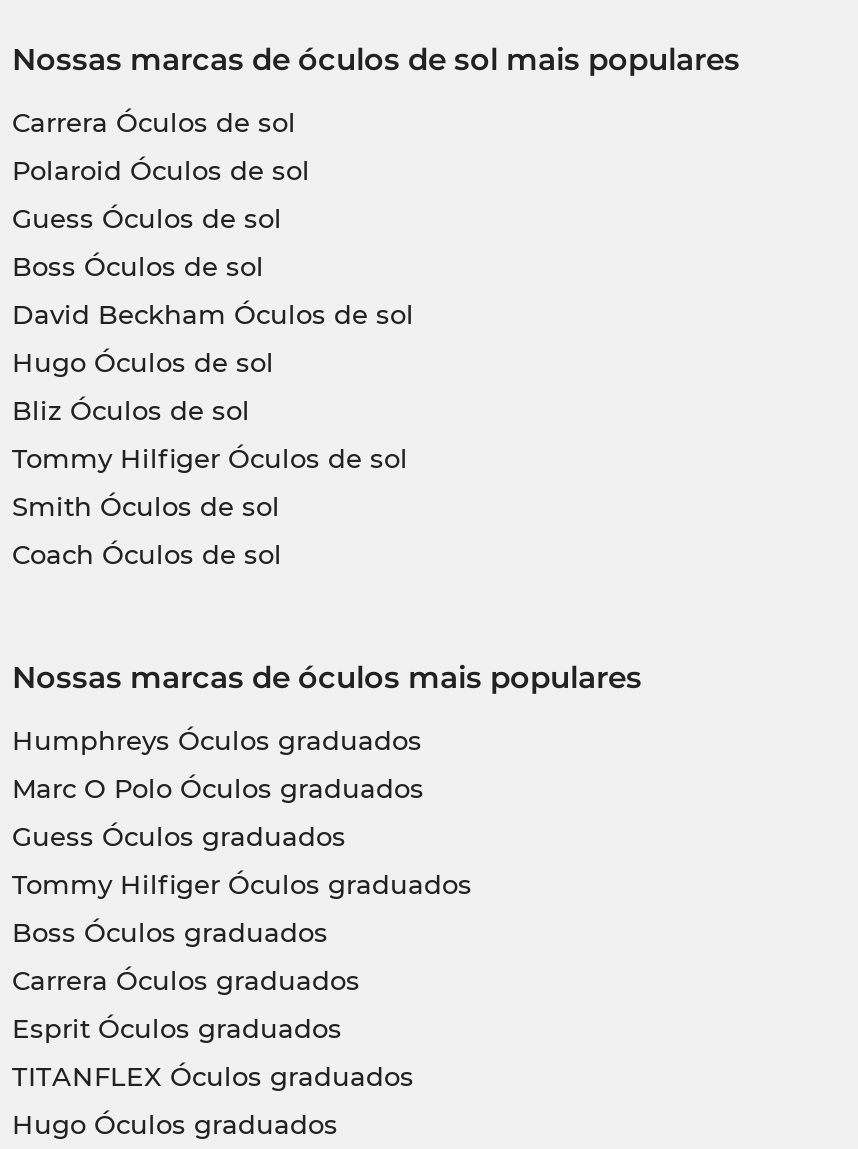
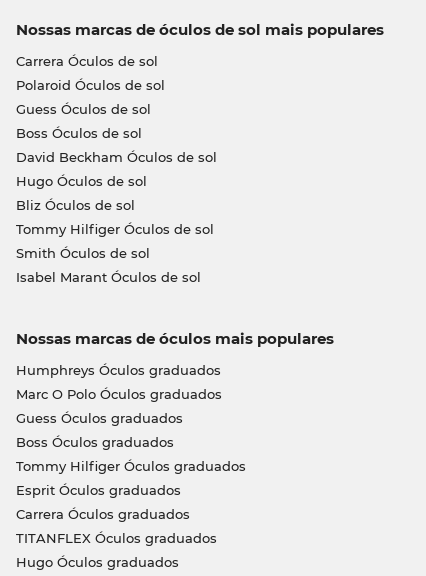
[12,538,282,570] Coach Óculos de sol -> [15,269,200,285] Isabel Marant Óculos de sol
moved [12,868,472,900] -> [15,458,245,474]: Tommy Hilfiger Óculos graduados
moved [12,916,328,948] -> [15,434,173,450]: Boss Óculos graduados
moved [12,964,360,996] -> [15,506,189,522]: Carrera Óculos graduados
moved [12,1012,342,1044] -> [15,482,180,498]: Esprit Óculos graduados

